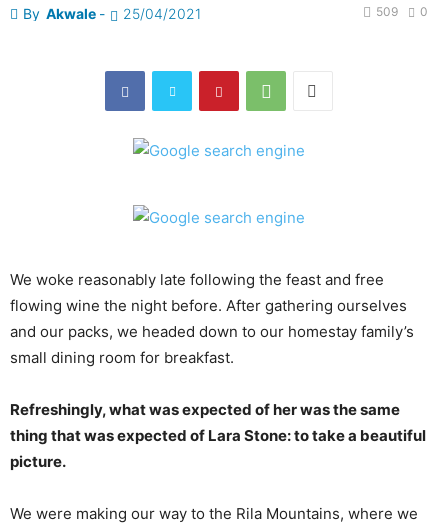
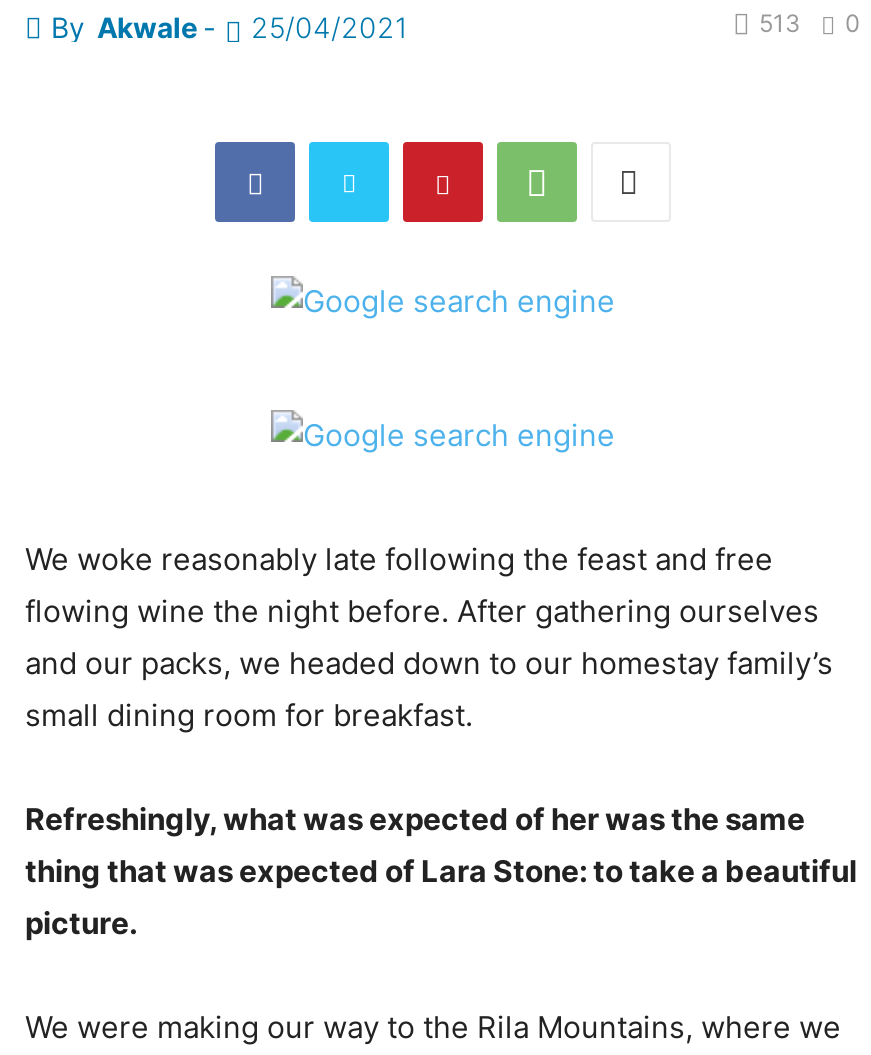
[376,4,428,19] 509 0 -> [759,8,861,38] 513 0

